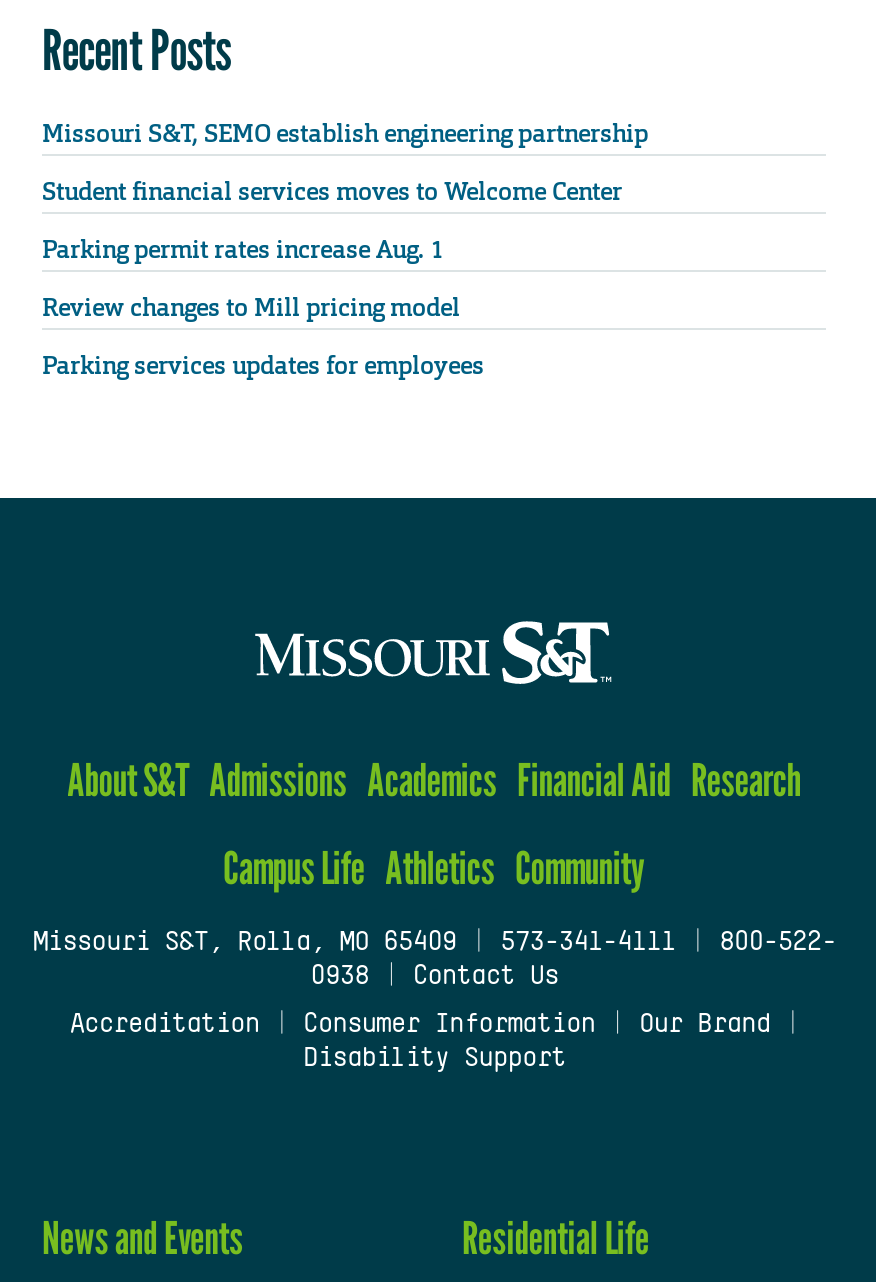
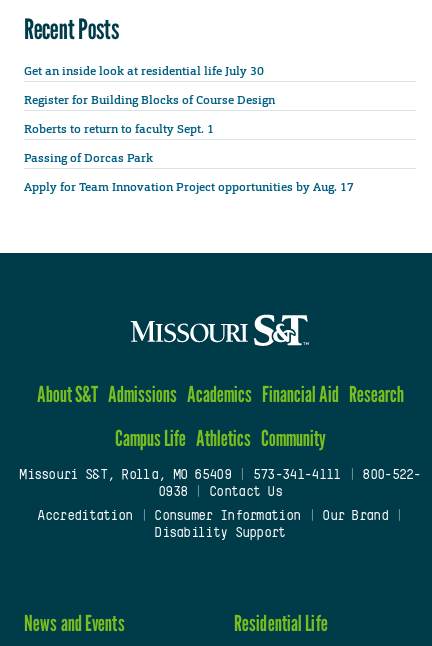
[42,117,648,149] Missouri S&T, SEMO establish engineering partnership -> [24,63,264,79] Get an inside look at residential life July 30
[42,175,622,207] Student financial services moves to Welcome Center -> [24,92,275,108] Register for Building Blocks of Course Design
[42,234,444,266] Parking permit rates increase Aug. 1 -> [24,121,217,137] Roberts to return to faculty Sept. 1
[42,292,460,324] Review changes to Mill pricing model -> [24,150,153,166] Passing of Dorcas Park
[42,350,484,382] Parking services updates for employees -> [24,179,354,195] Apply for Team Innovation Project opportunities by Aug. 17

